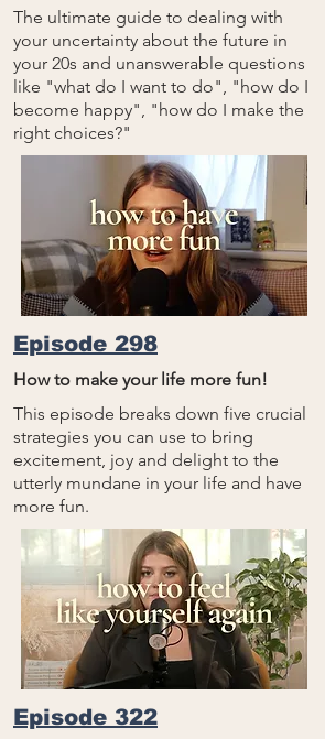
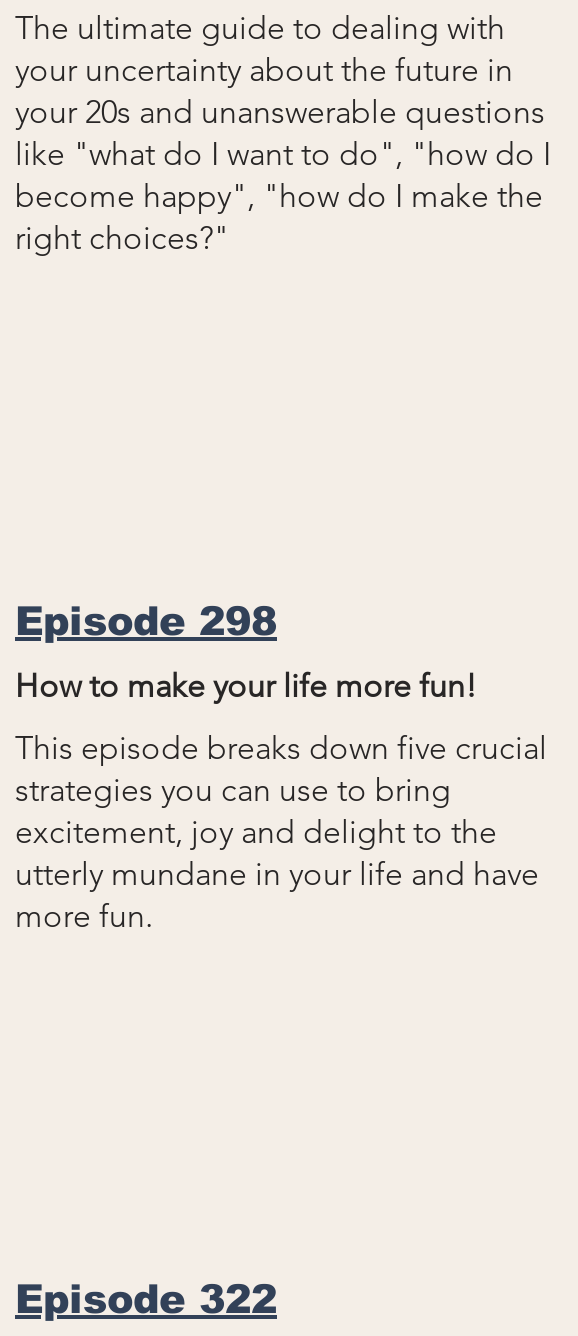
[20,154,308,317] [image] -> none
[20,529,308,691] [image] -> none

